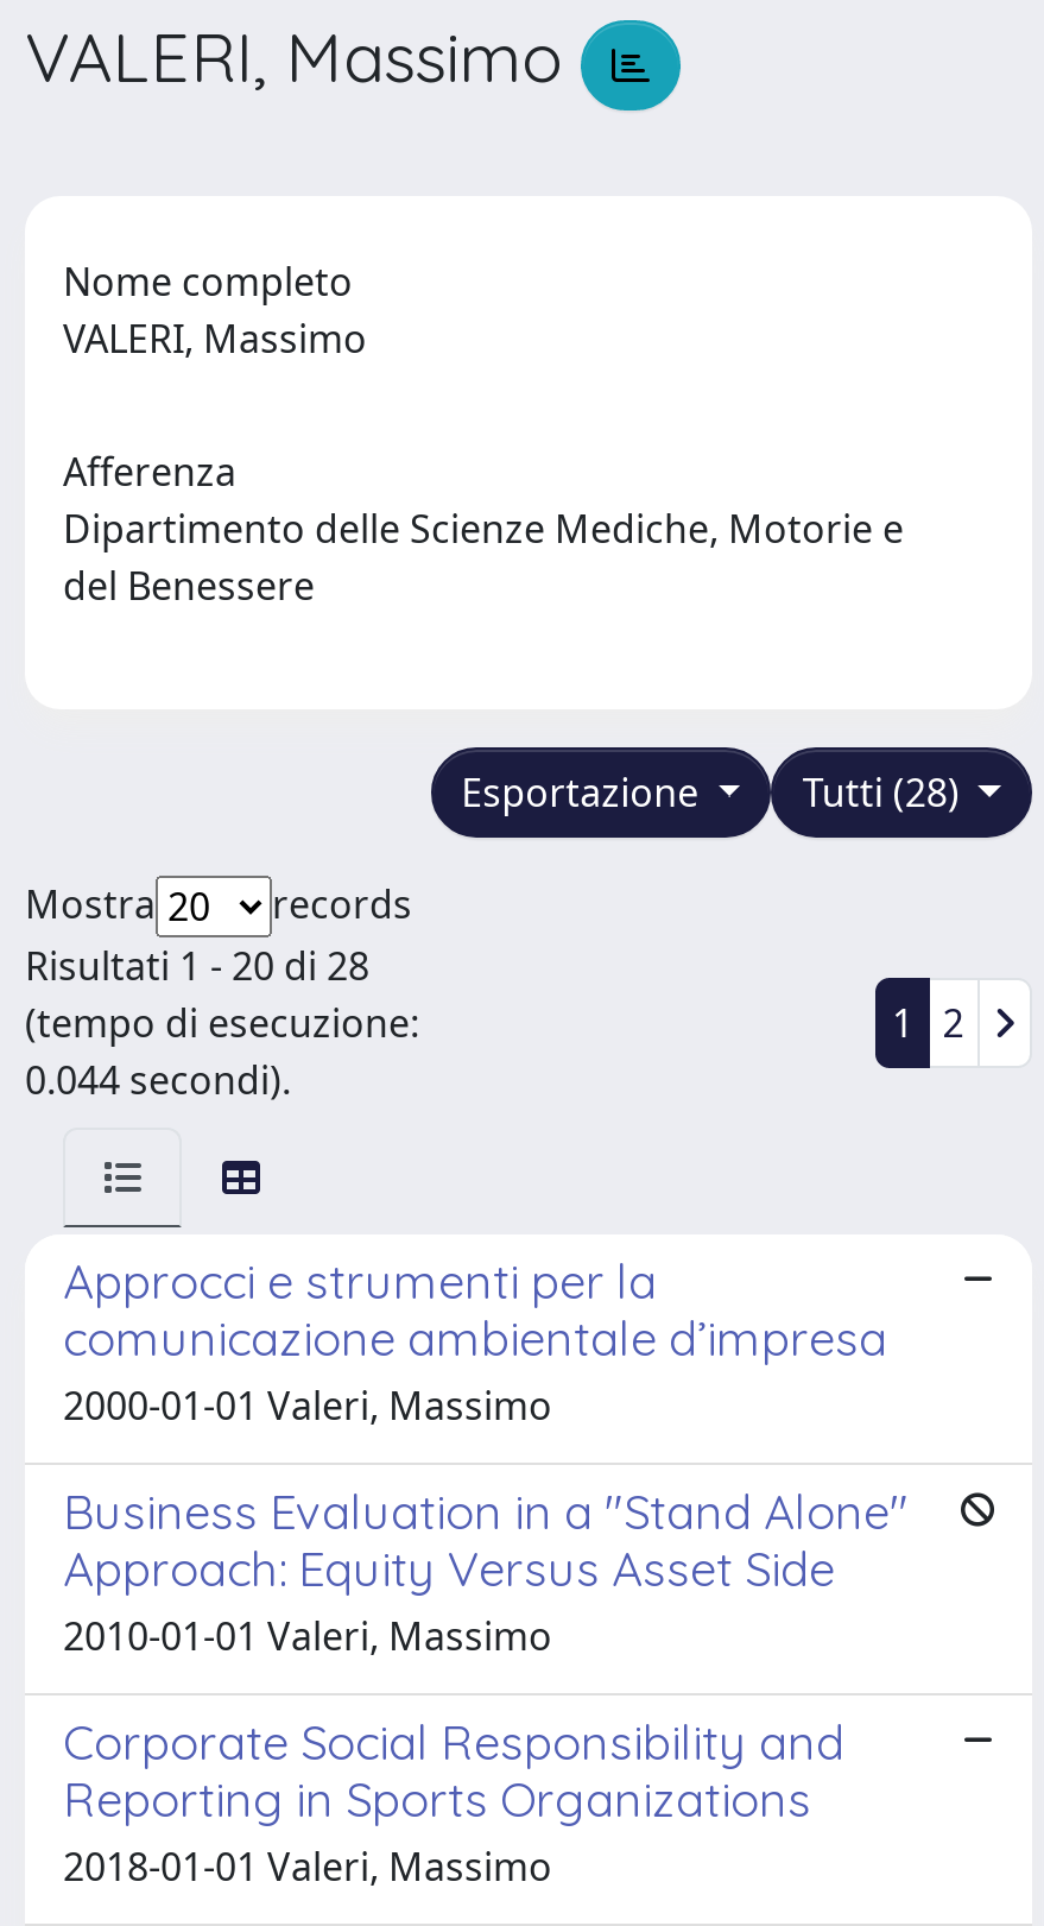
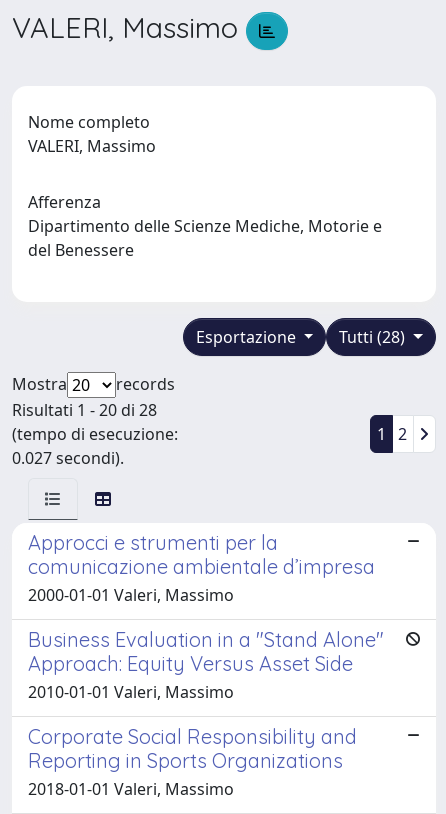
[25,1053,291,1106] 0.044 secondi). -> [12,447,124,469] 0.027 secondi).

